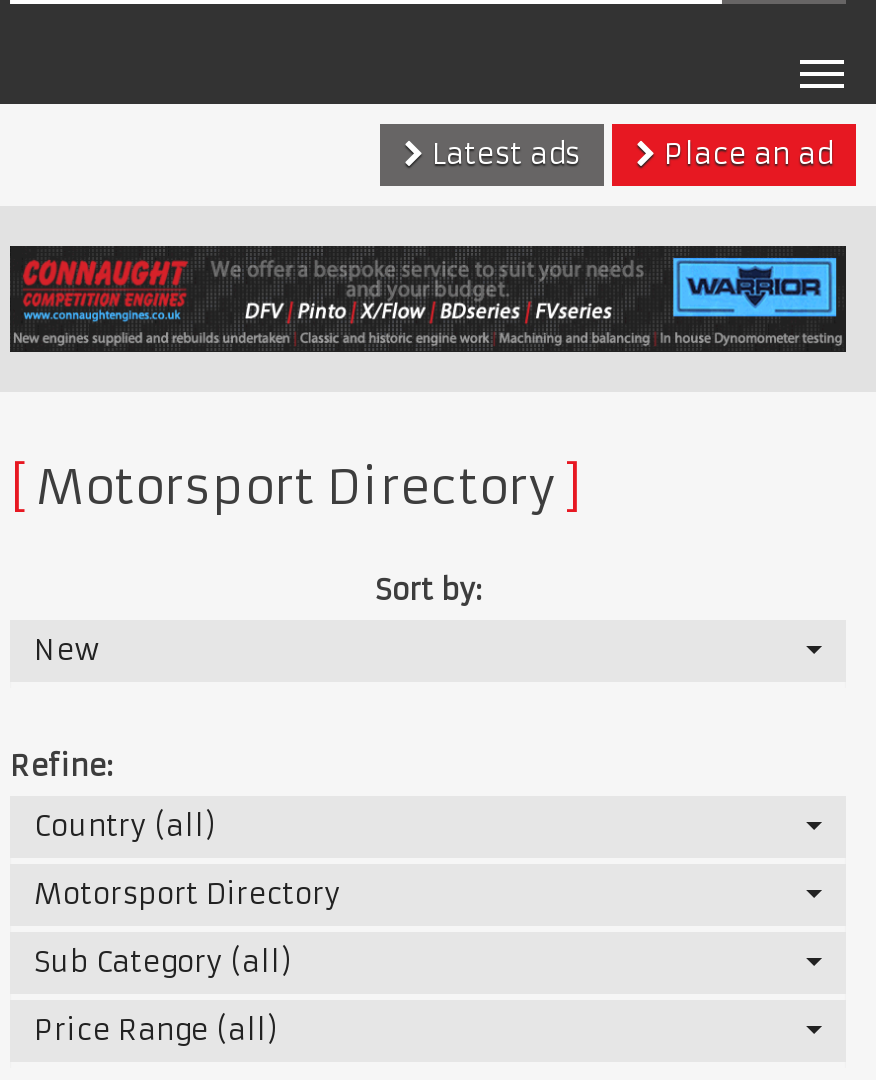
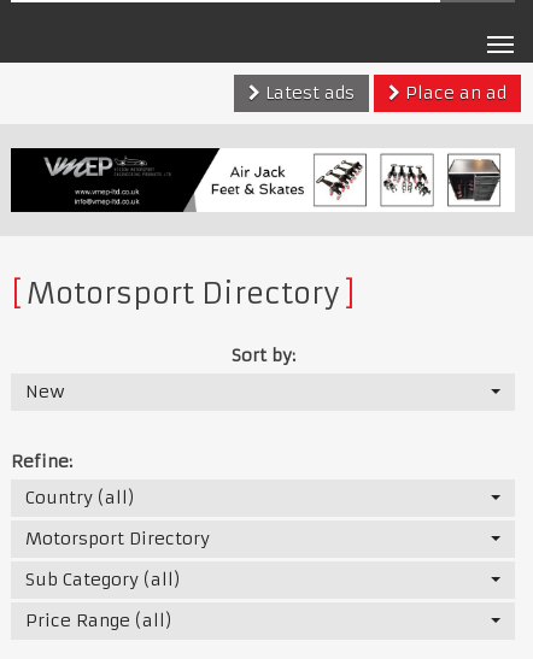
[10,244,848,354] [image] -> [12,148,515,212] [image]

